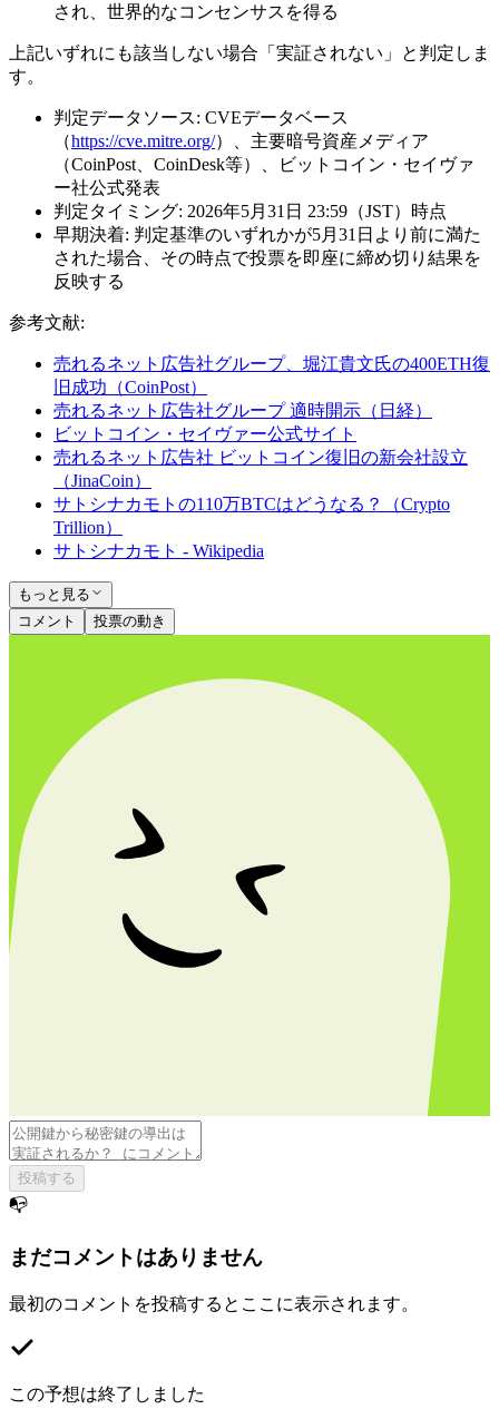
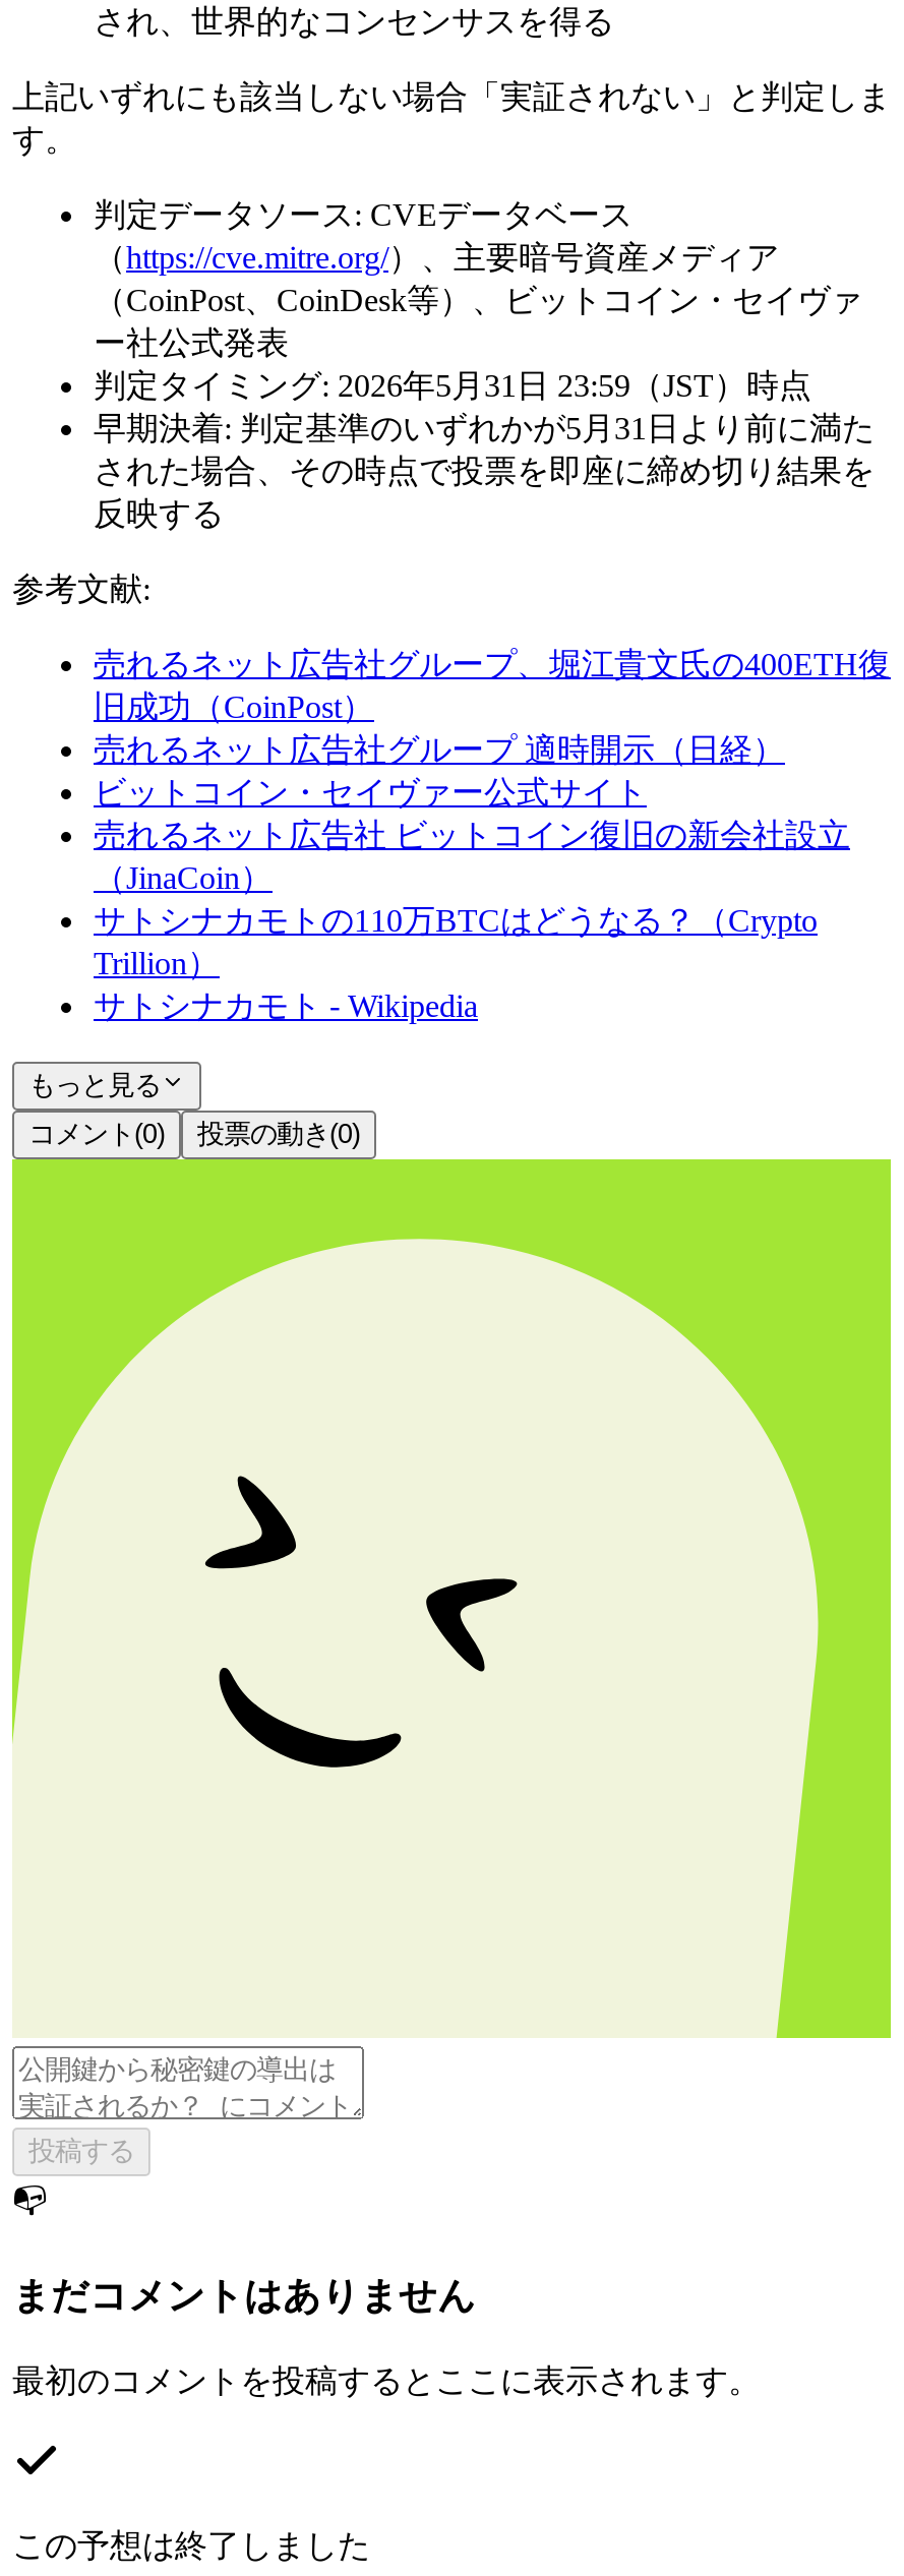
[18,613,166,630] コメント | 投票の動き -> [28,1119,360,1150] コメント(0) | 投票の動き(0)

